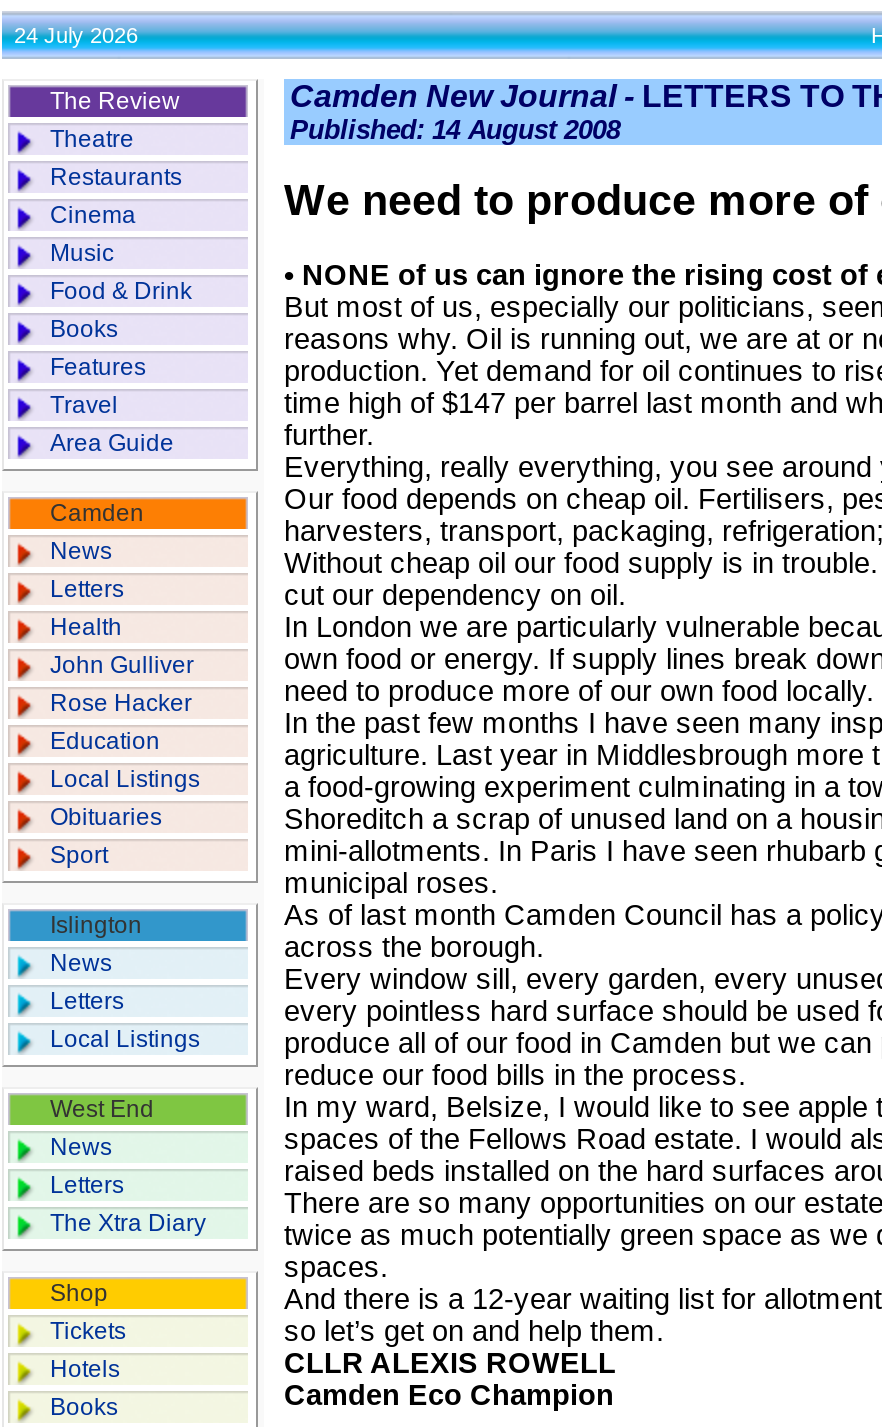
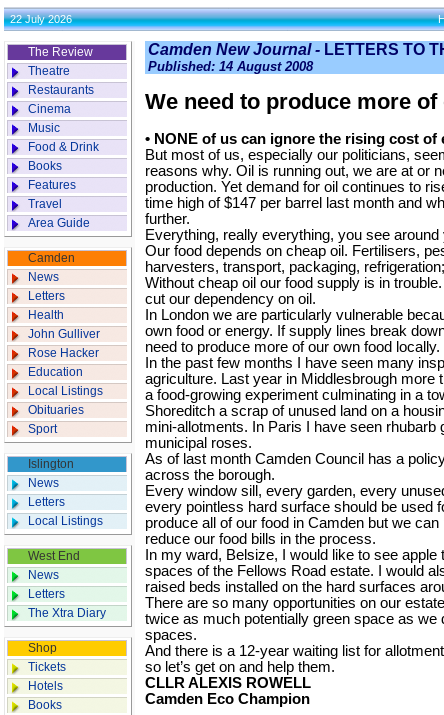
[14,23,138,47] 24 July 2026 -> [10,13,72,25] 22 July 2026

